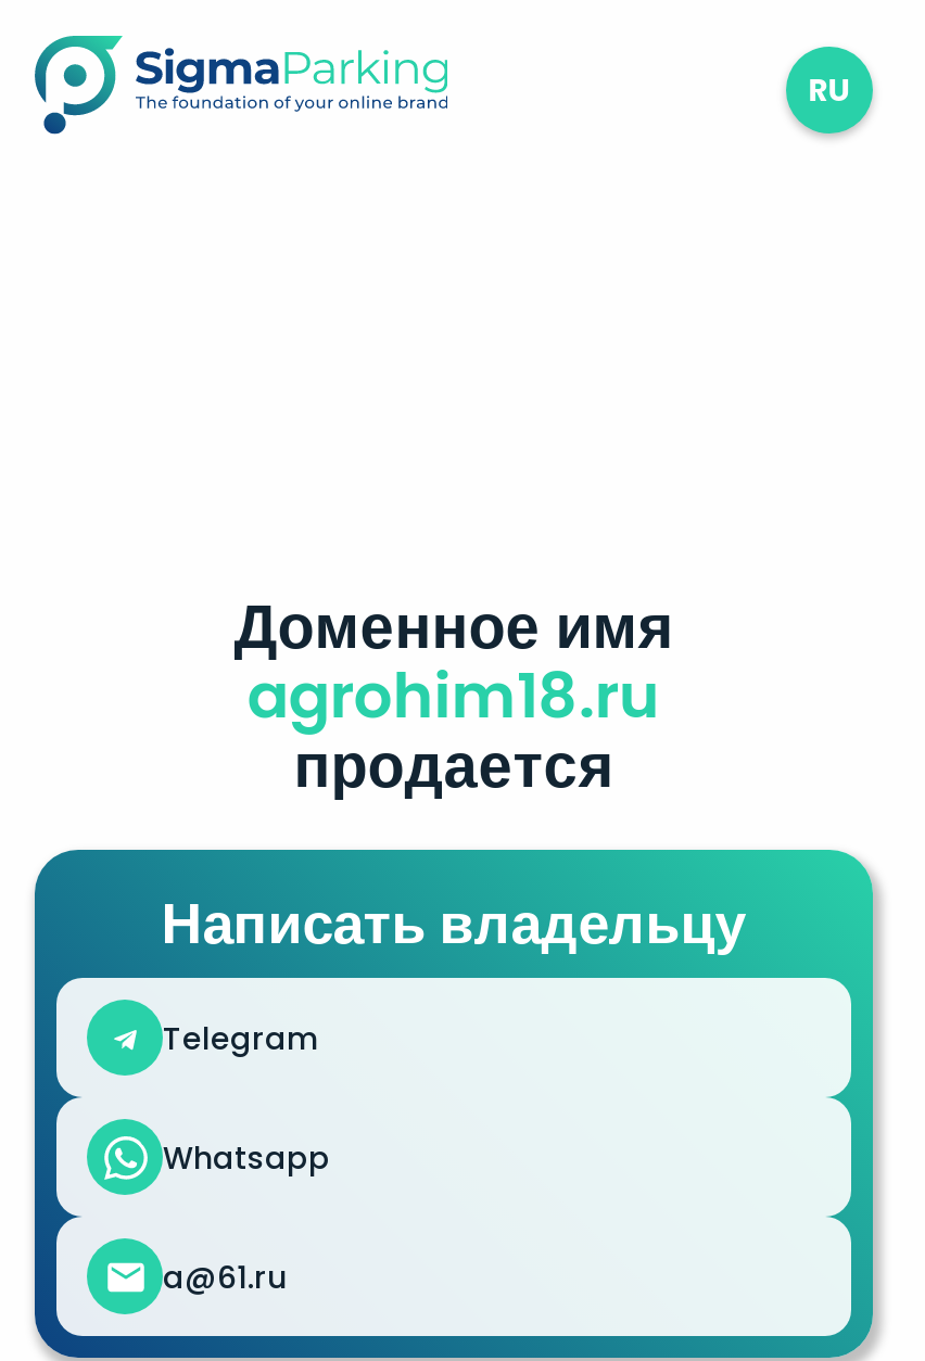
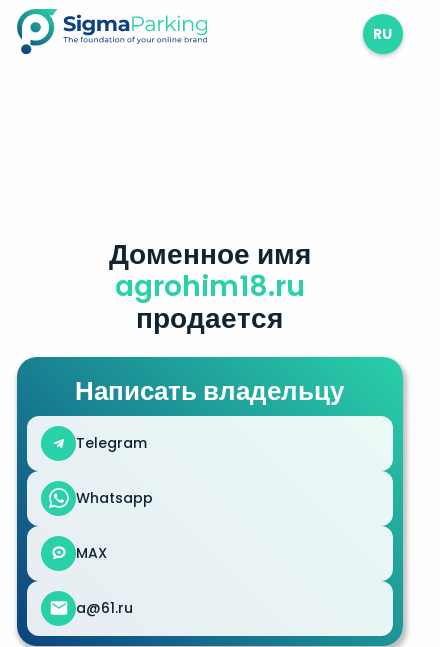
moved [161,583,745,1179] -> [75,234,344,508]: Доменное имя | agrohim18.ru | продается | Написать владельцу | Telegram | Whatsapp
none -> [76,543,107,563] MAX

